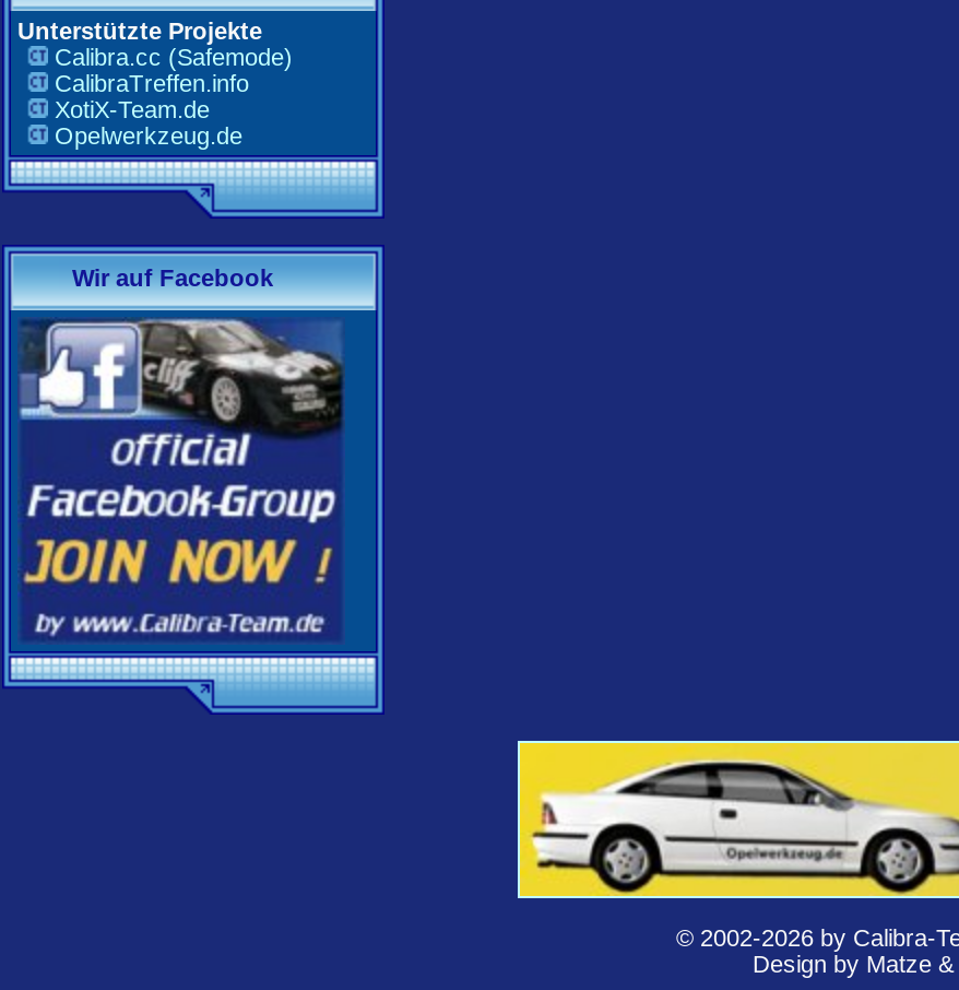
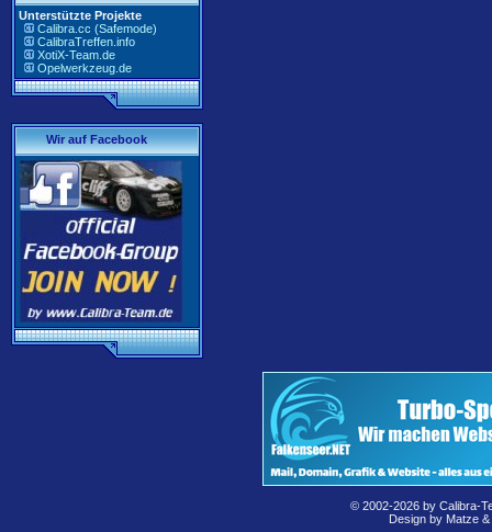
[502,741,952,898] [image] -> [261,371,489,487] [image]

